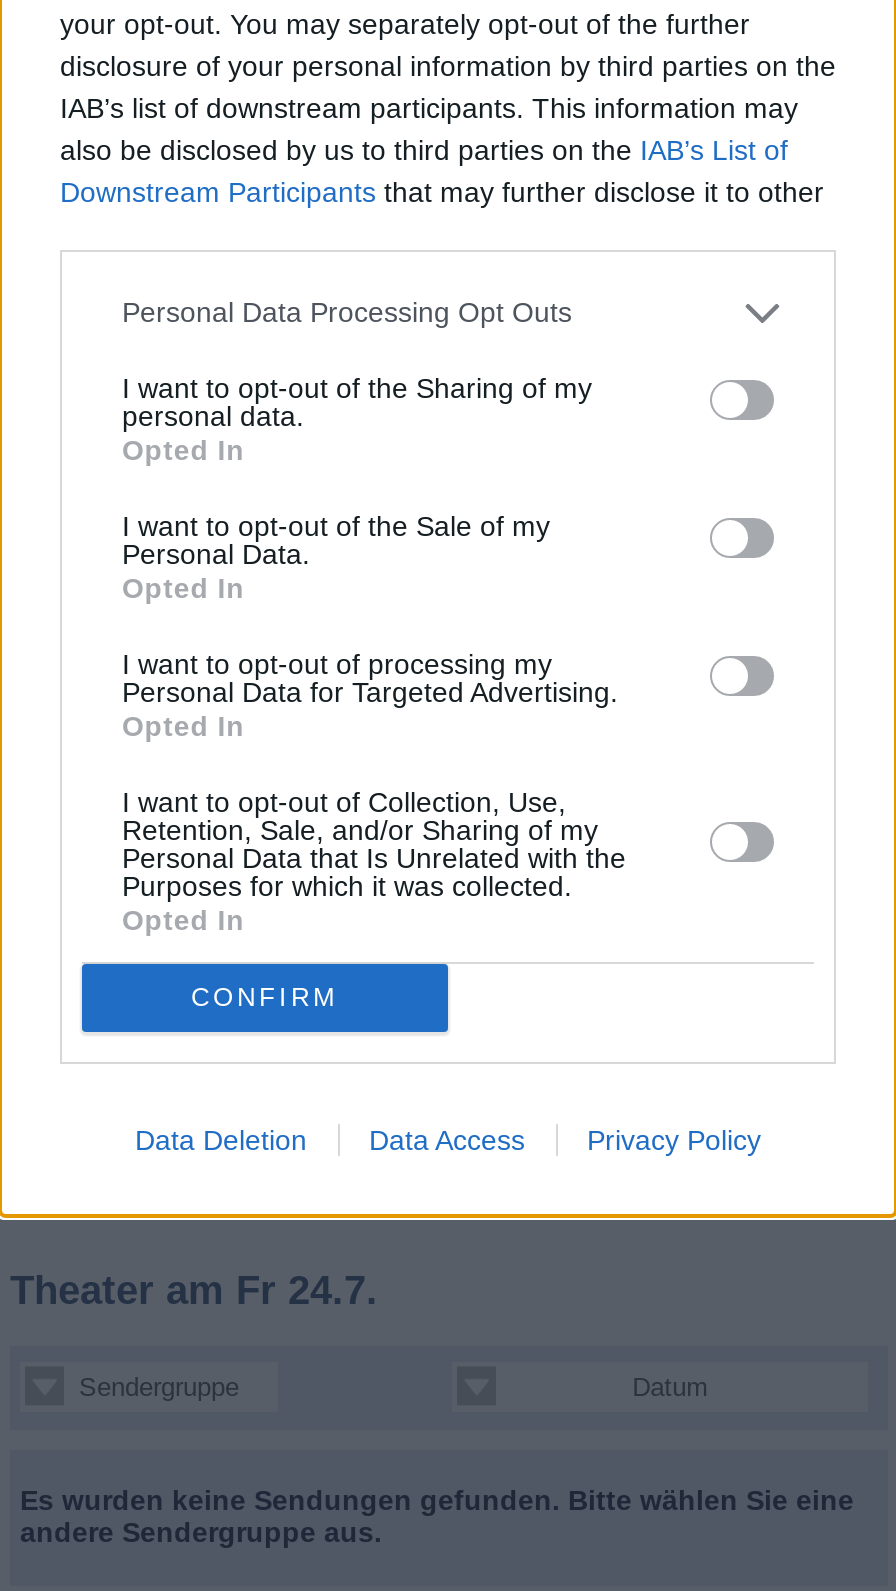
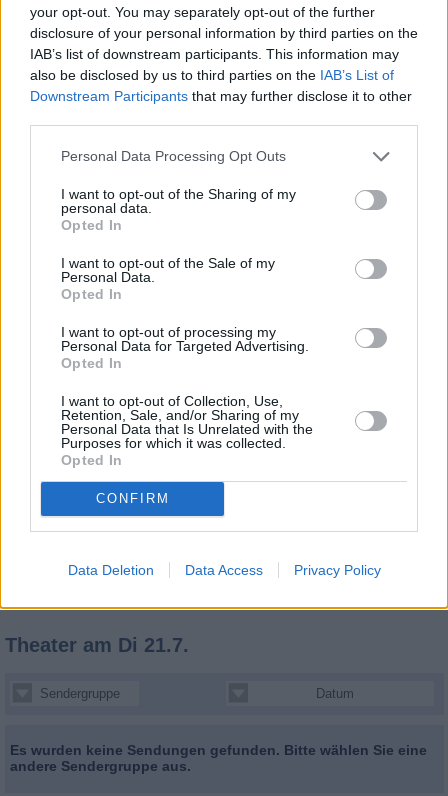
[10,1267,378,1311] Theater am Fr 24.7. -> [5,634,189,656] Theater am Di 21.7.

